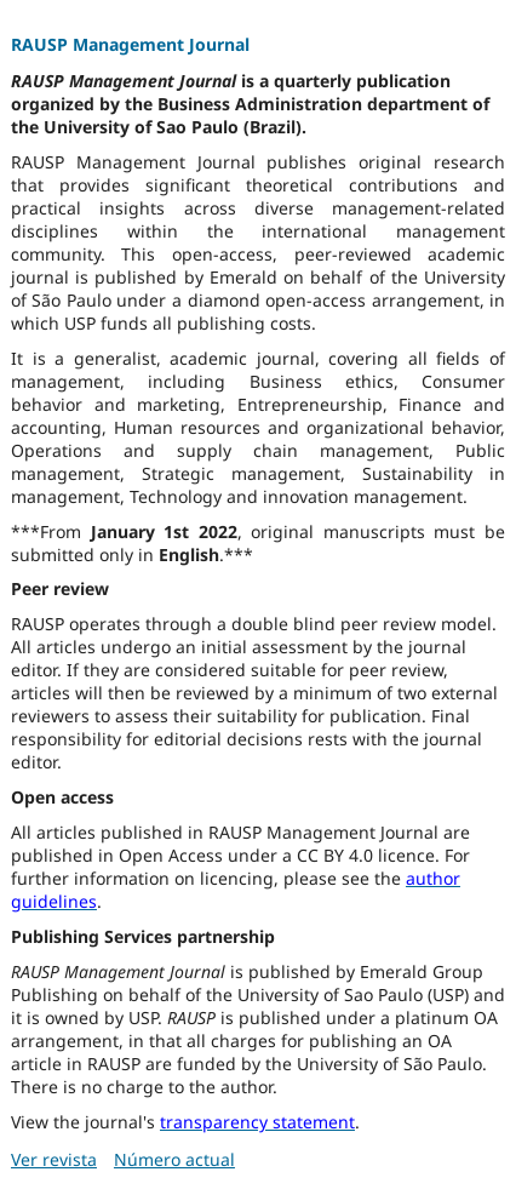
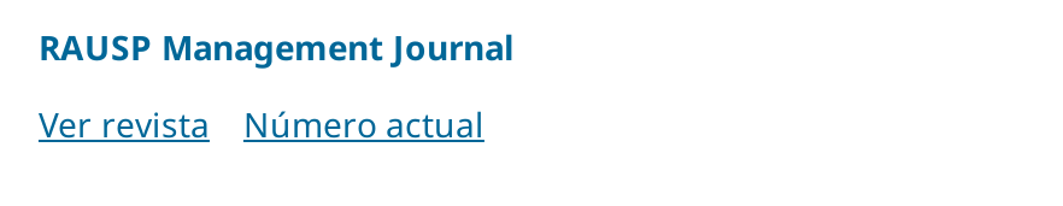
[11,68,505,1134] RAUSP Management Journal is a quarterly publication | organized by the Business Administration department of | the University of Sao Paulo (Brazil). | RAUSP Management Journal publishes original research | that provides significant theoretical contributions and | practical insights across diverse management-related | disciplines within the international management | community. This open-access, peer-reviewed academic | journal is published by Emerald on behalf of the University | of São Paulo under a diamond open-access arrangement, in | which USP funds all publishing costs. | It is a generalist, academic journal, covering all fields of | management, including Business ethics, Consumer | behavior and marketing, Entrepreneurship, Finance and | accounting, Human resources and organizational behavior, | Operations and supply chain management, Public | management, Strategic management, Sustainability in | management, Technology and innovation management. | ***From January 1st 2022, original manuscripts must be | submitted only in English.*** | Peer review | RAUSP operates through a double blind peer review model. | All articles undergo an initial assessment by the journal | editor. If they are considered suitable for peer review, | articles will then be reviewed by a minimum of two external | reviewers to assess their suitability for publication. Final | responsibility for editorial decisions rests with the journal | editor. | Open access | All articles published in RAUSP Management Journal are | published in Open Access under a CC BY 4.0 licence. For | further information on licencing, please see the author | guidelines. | Publishing Services partnership | RAUSP Management Journal is published by Emerald Group | Publishing on behalf of the University of Sao Paulo (USP) and | it is owned by USP. RAUSP is published under a platinum OA | arrangement, in that all charges for publishing an OA | article in RAUSP are funded by the University of São Paulo. | There is no charge to the author. | View the journal's transparency statement. -> none

